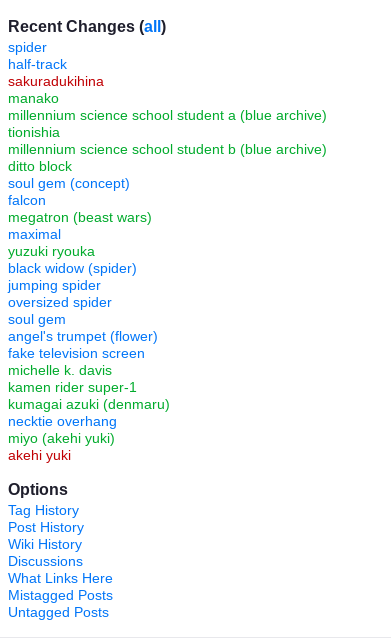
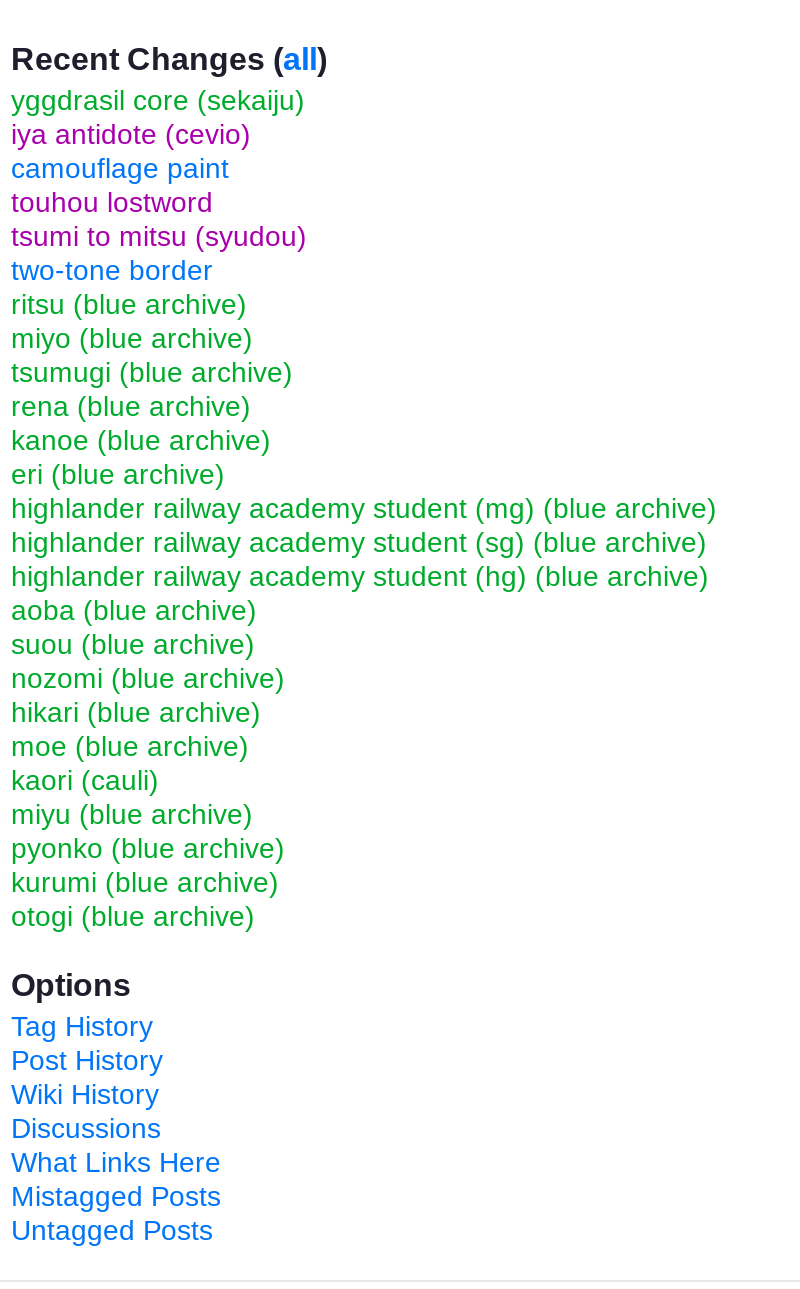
[8,39,327,463] spider | half-track | sakuradukihina | manako | millennium science school student a (blue archive) | tionishia | millennium science school student b (blue archive) | ditto block | soul gem (concept) | falcon | megatron (beast wars) | maximal | yuzuki ryouka | black widow (spider) | jumping spider | oversized spider | soul gem | angel's trumpet (flower) | fake television screen | michelle k. davis | kamen rider super-1 | kumagai azuki (denmaru) | necktie overhang | miyo (akehi yuki) | akehi yuki -> [11,85,717,933] yggdrasil core (sekaiju) | iya antidote (cevio) | camouflage paint | touhou lostword | tsumi to mitsu (syudou) | two-tone border | ritsu (blue archive) | miyo (blue archive) | tsumugi (blue archive) | rena (blue archive) | kanoe (blue archive) | eri (blue archive) | highlander railway academy student (mg) (blue archive) | highlander railway academy student (sg) (blue archive) | highlander railway academy student (hg) (blue archive) | aoba (blue archive) | suou (blue archive) | nozomi (blue archive) | hikari (blue archive) | moe (blue archive) | kaori (cauli) | miyu (blue archive) | pyonko (blue archive) | kurumi (blue archive) | otogi (blue archive)

